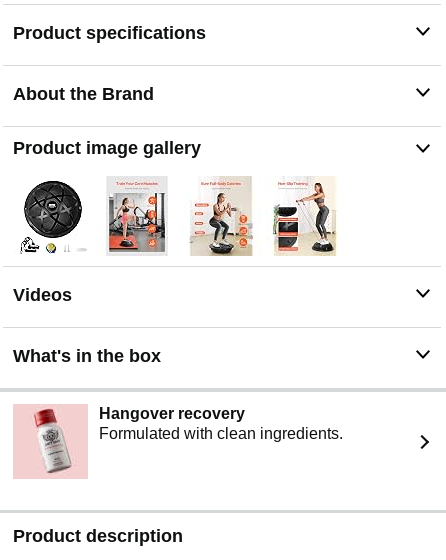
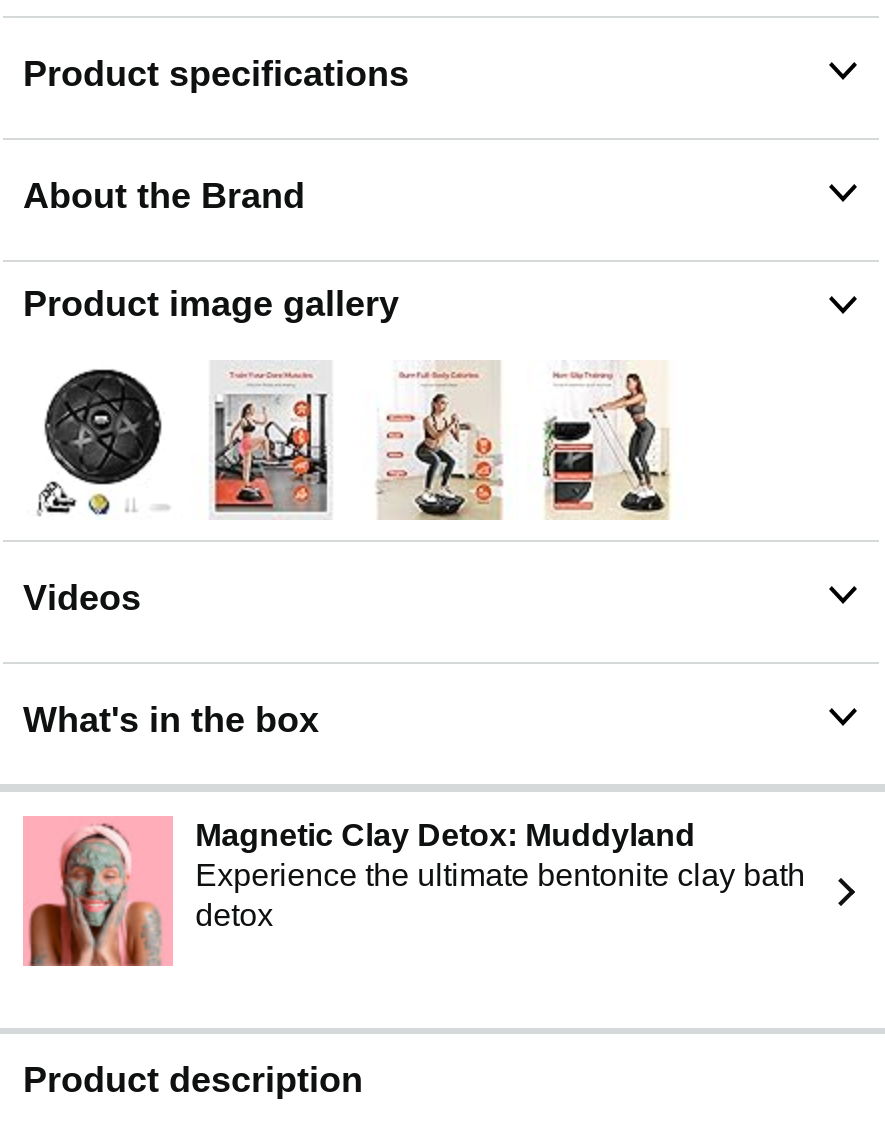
[15,405,343,479] [image] | Hangover recovery | Formulated with clean ingredients. -> [25,818,805,968] [image] | Magnetic Clay Detox: Muddyland | Experience the ultimate bentonite clay bath | detox

